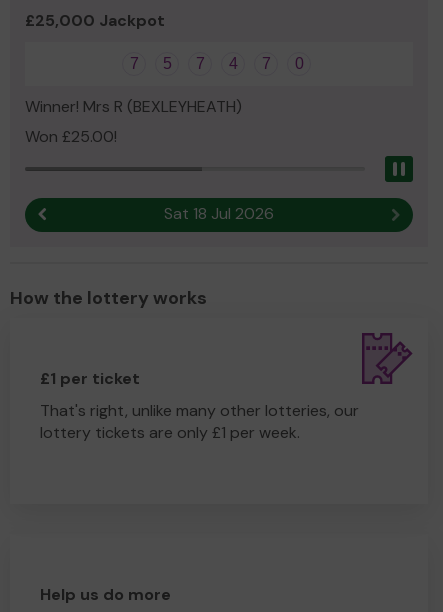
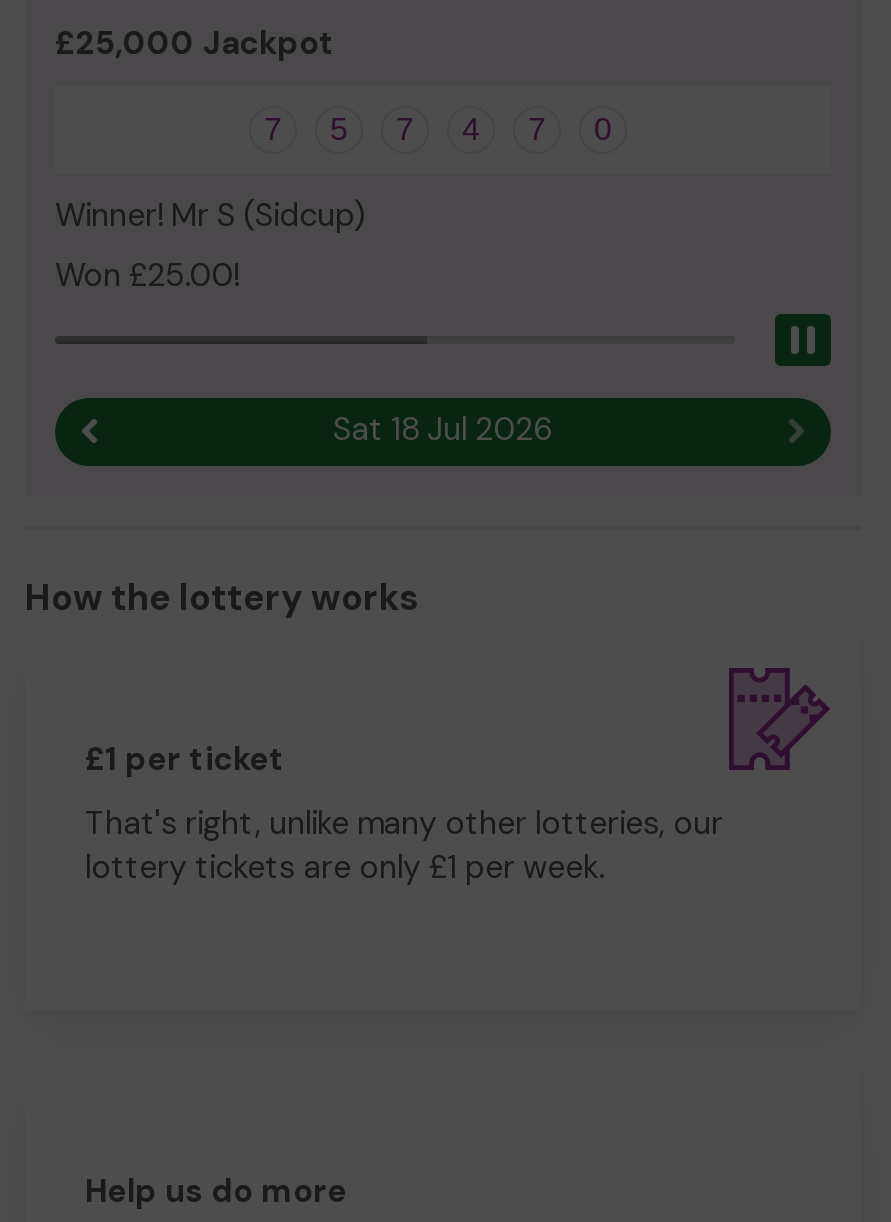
[25,95,242,116] Winner! Mrs R (BEXLEYHEATH) -> [55,193,365,235] Winner! Mr S (Sidcup)

